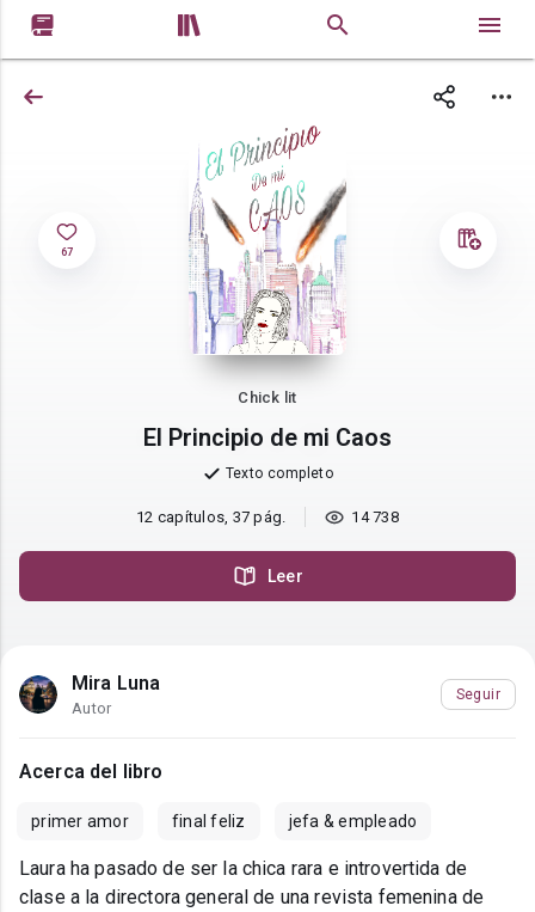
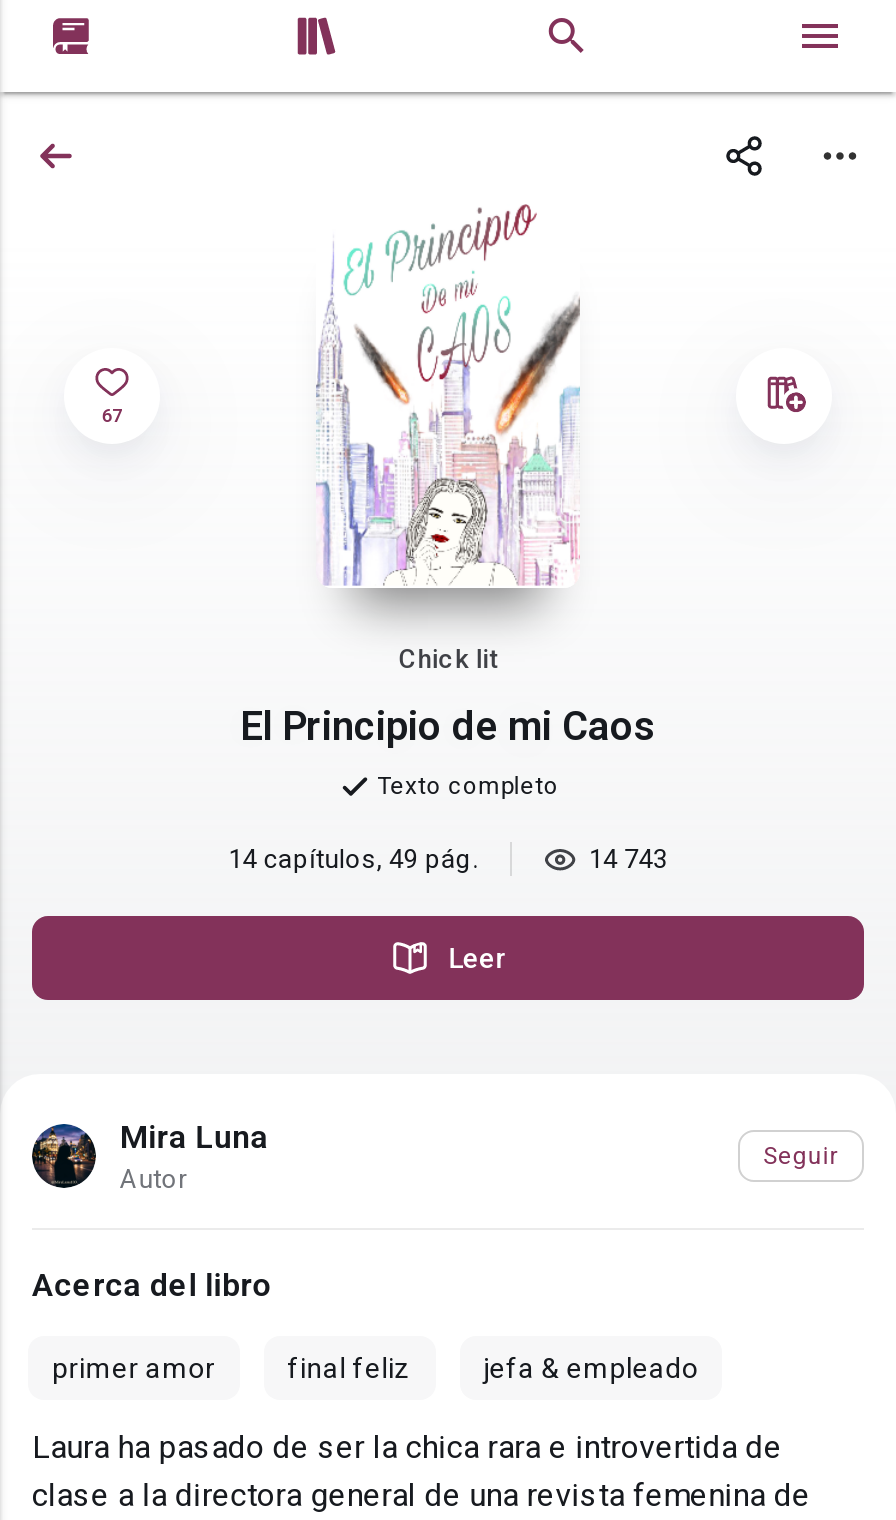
[136,508,286,526] 12 capítulos, 37 pág. -> [228,844,479,874] 14 capítulos, 49 pág.
[352,508,399,526] 14 738 -> [589,844,668,874] 14 743

